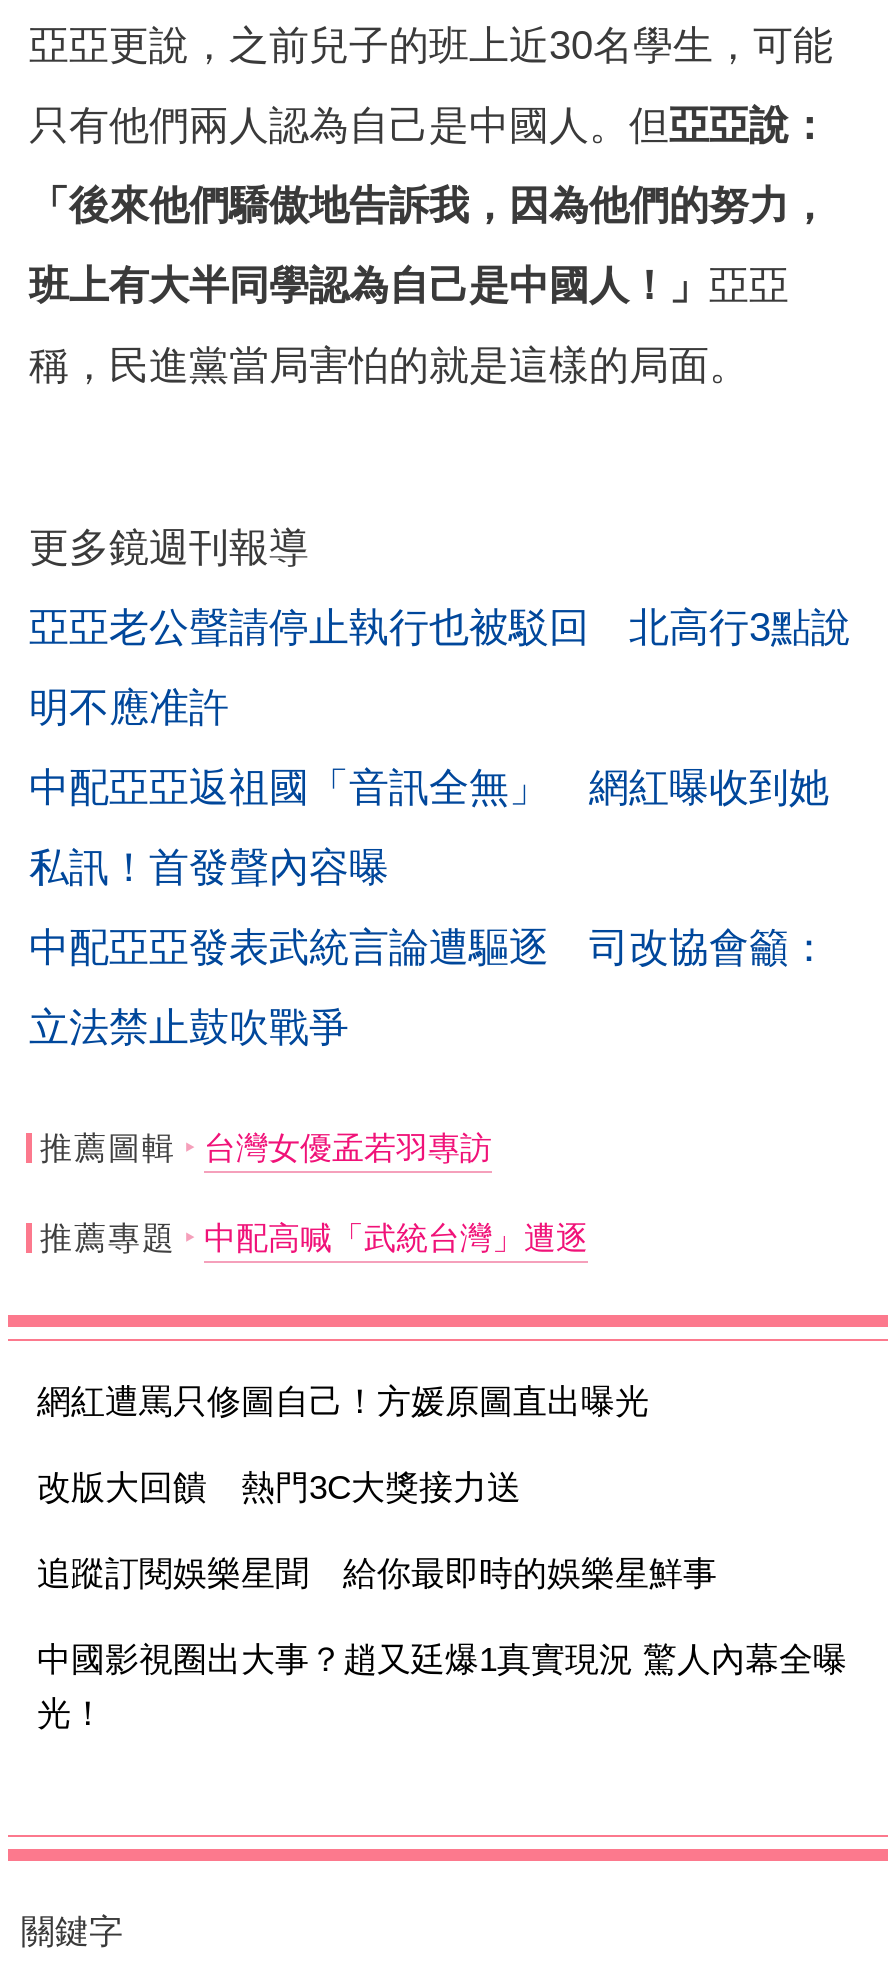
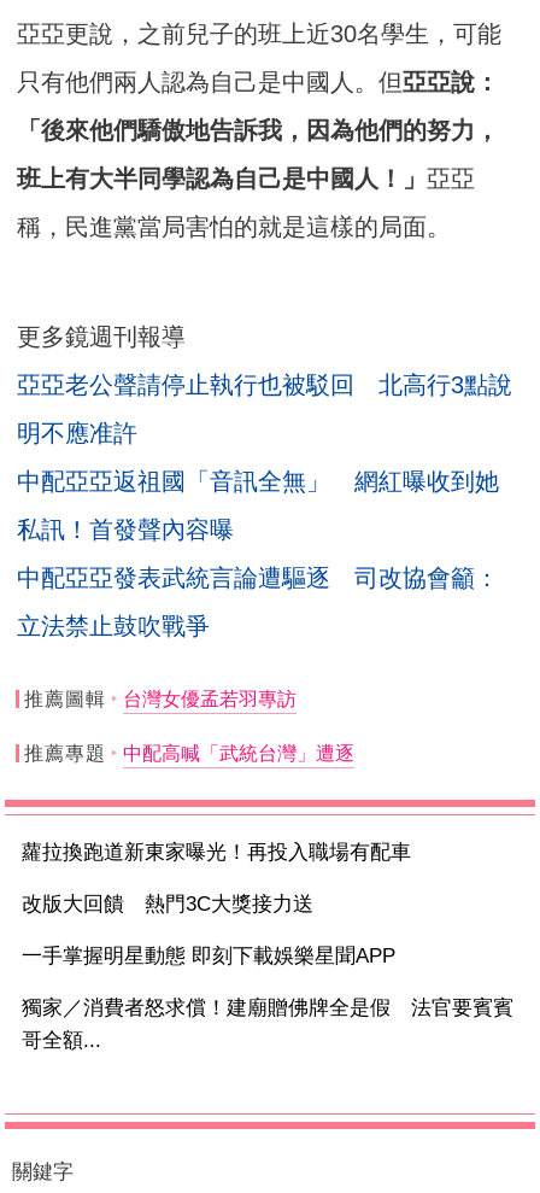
[37,1382,649,1420] 網紅遭罵只修圖自己！方媛原圖直出曝光 -> [22,840,412,863] 蘿拉換跑道新東家曝光！再投入職場有配車
[37,1554,717,1592] 追蹤訂閱娛樂星聞 給你最即時的娛樂星鮮事 -> [22,944,396,967] 一手掌握明星動態 即刻下載娛樂星聞APP
[37,1640,847,1732] 中國影視圈出大事？趙又廷爆1真實現況 驚人內幕全曝 | 光！ -> [22,996,514,1051] 獨家／消費者怒求償！建廟贈佛牌全是假 法官要賓賓 | 哥全額...

